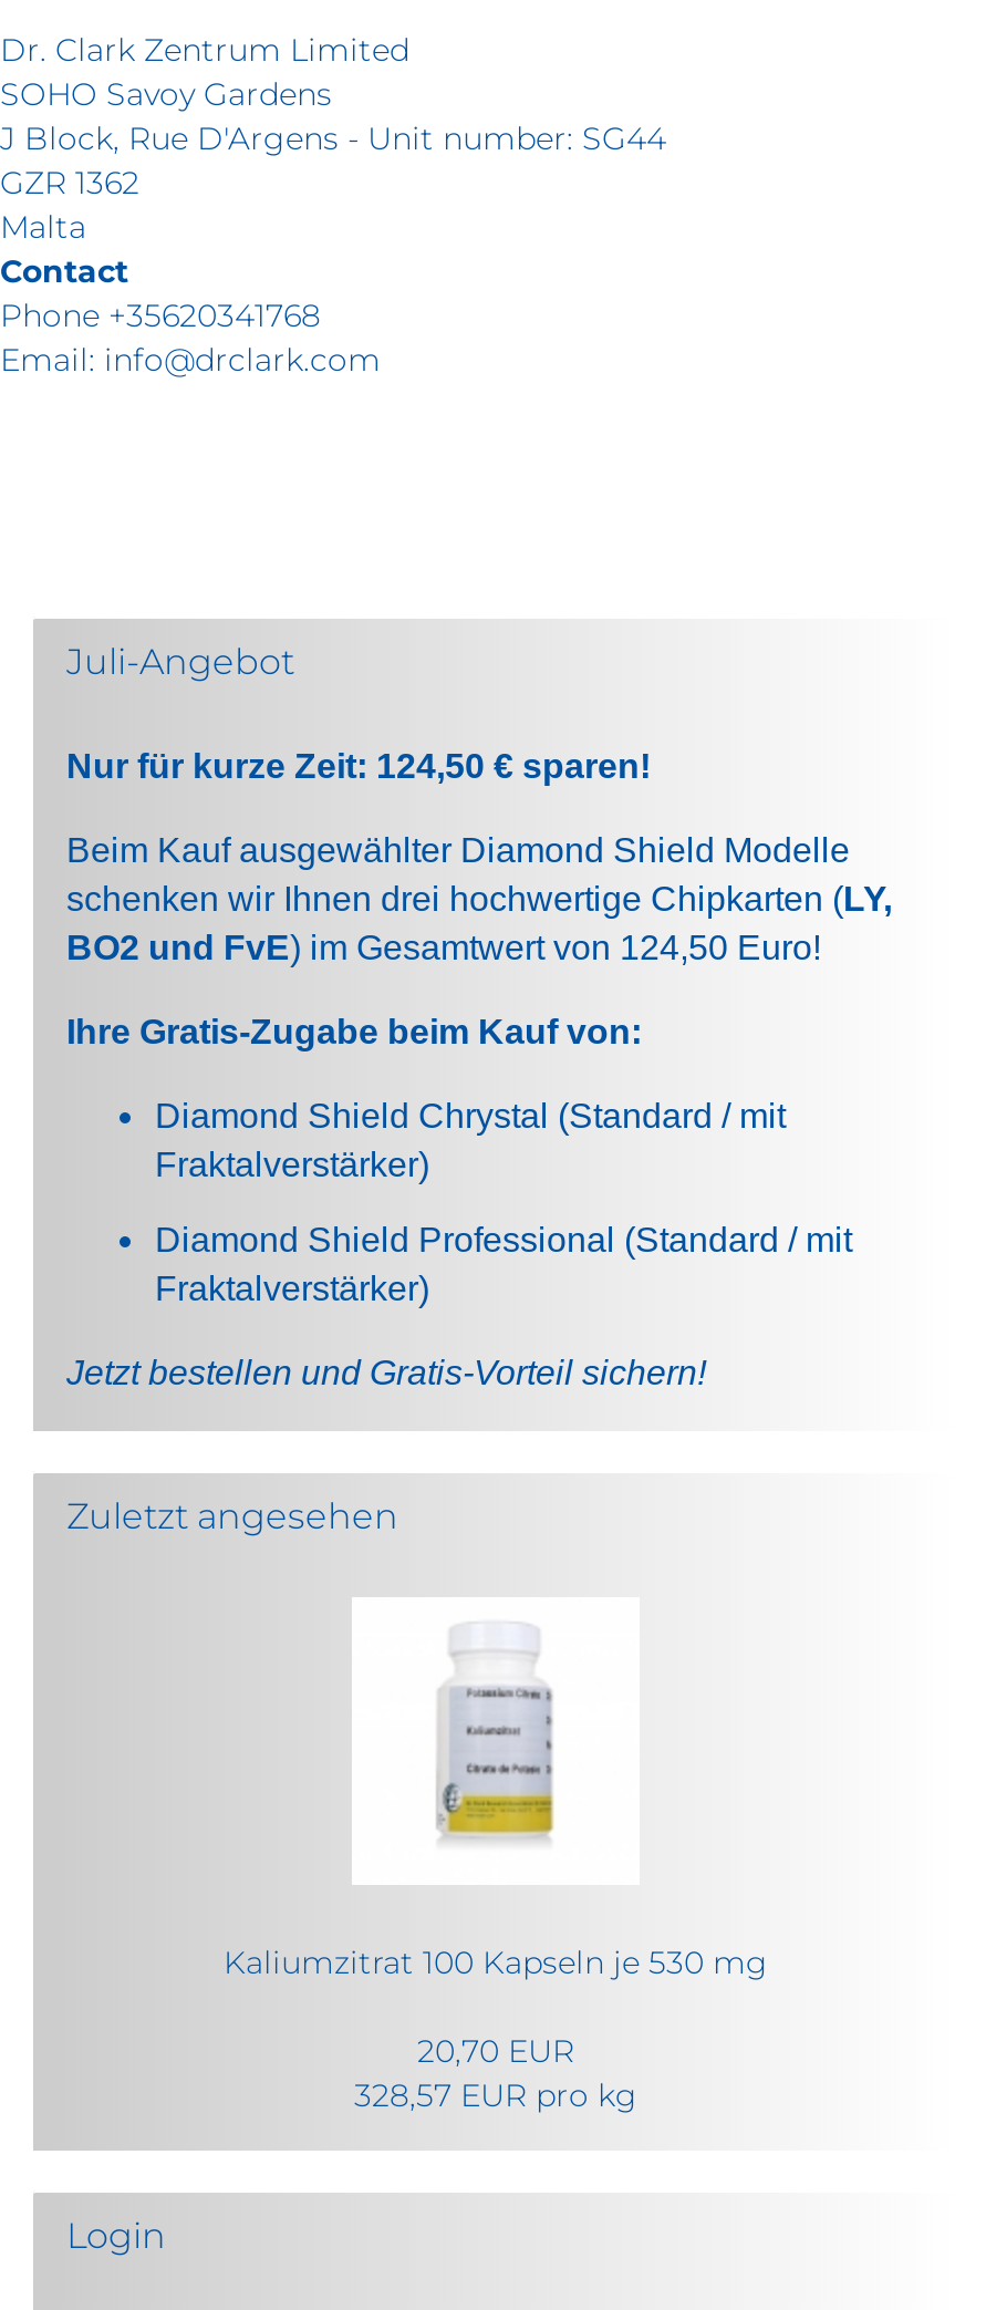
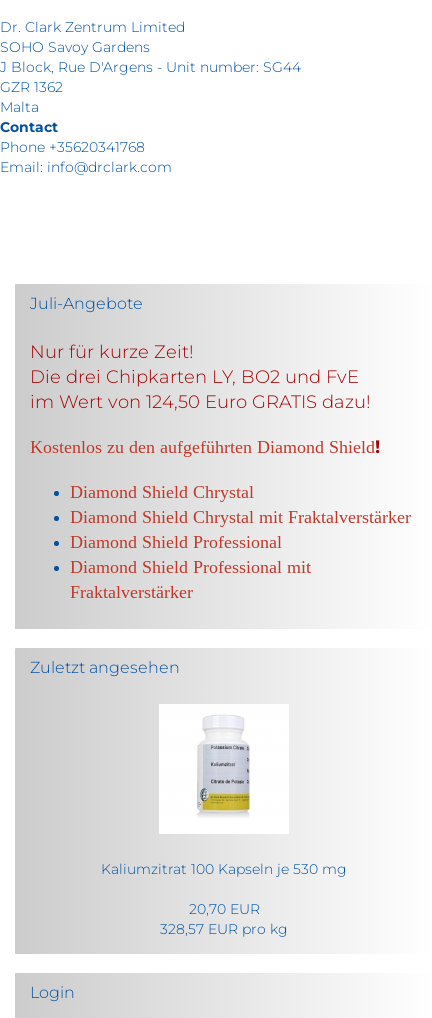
[66,641,892,1391] Juli-Angebot | Nur für kurze Zeit: 124,50 € sparen! | Beim Kauf ausgewählter Diamond Shield Modelle | schenken wir Ihnen drei hochwertige Chipkarten (LY, | BO2 und FvE) im Gesamtwert von 124,50 Euro! | Ihre Gratis-Zugabe beim Kauf von: | Diamond Shield Chrystal (Standard / mit | Fraktalverstärker) | Diamond Shield Professional (Standard / mit | Fraktalverstärker) | Jetzt bestellen und Gratis-Vorteil sichern! -> [30,294,411,602] Juli-Angebote | Nur für kurze Zeit! | Die drei Chipkarten LY, BO2 und FvE | im Wert von 124,50 Euro GRATIS dazu! | Kostenlos zu den aufgeführten Diamond Shield! | Diamond Shield Chrystal | Diamond Shield Chrystal mit Fraktalverstärker | Diamond Shield Professional | Diamond Shield Professional mit | Fraktalverstärker

